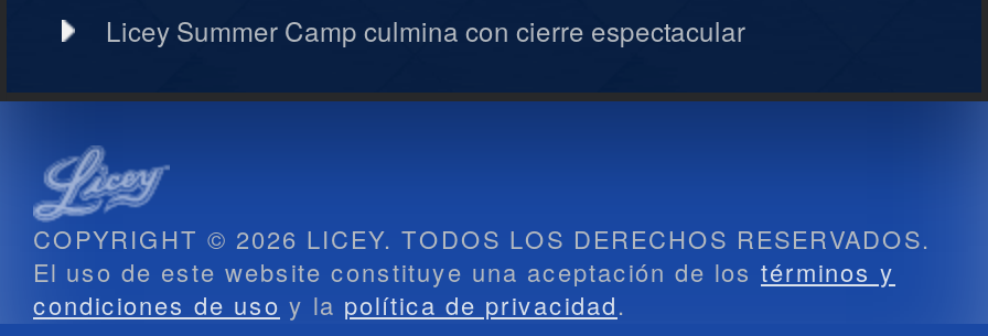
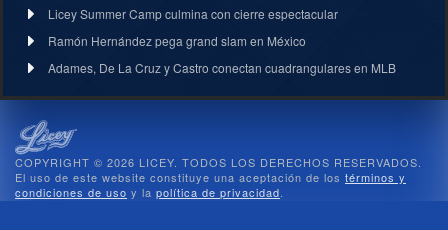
none -> [48,32,396,76] Ramón Hernández pega grand slam en México | Adames, De La Cruz y Castro conectan cuadrangulares en MLB

